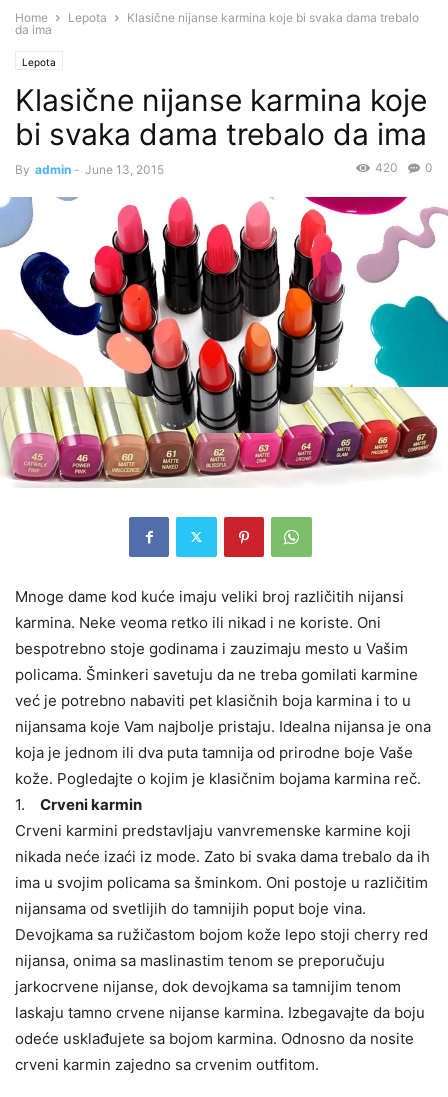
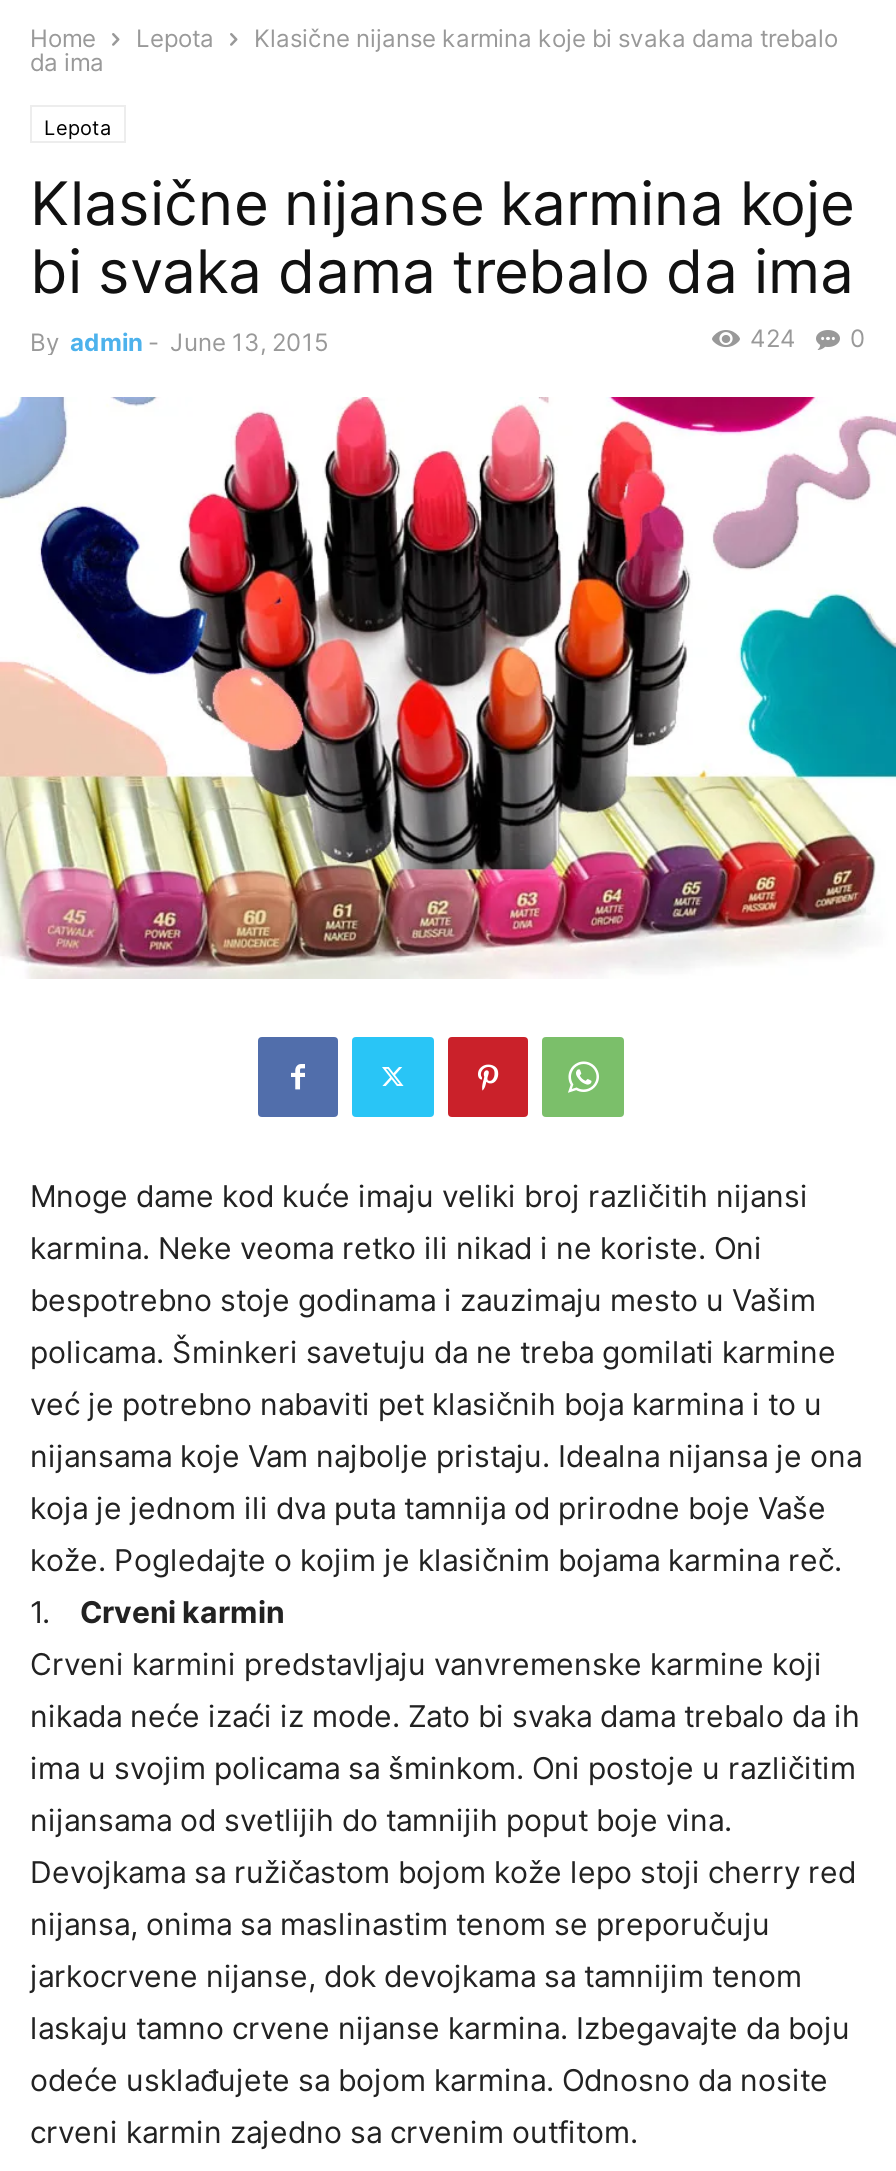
[375,160,433,175] 420 0 -> [750,323,866,353] 424 0

